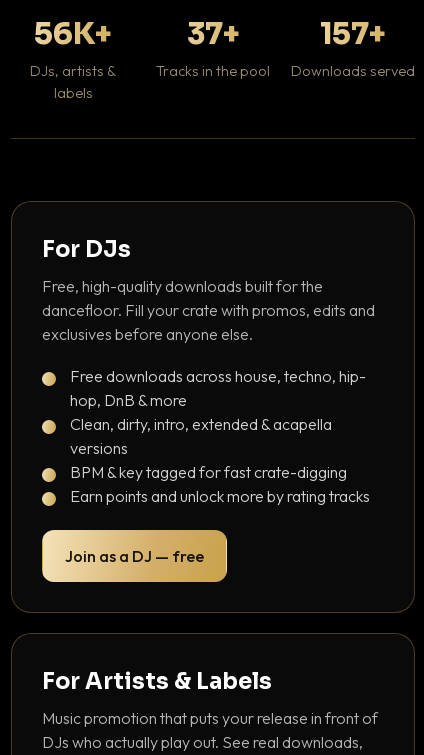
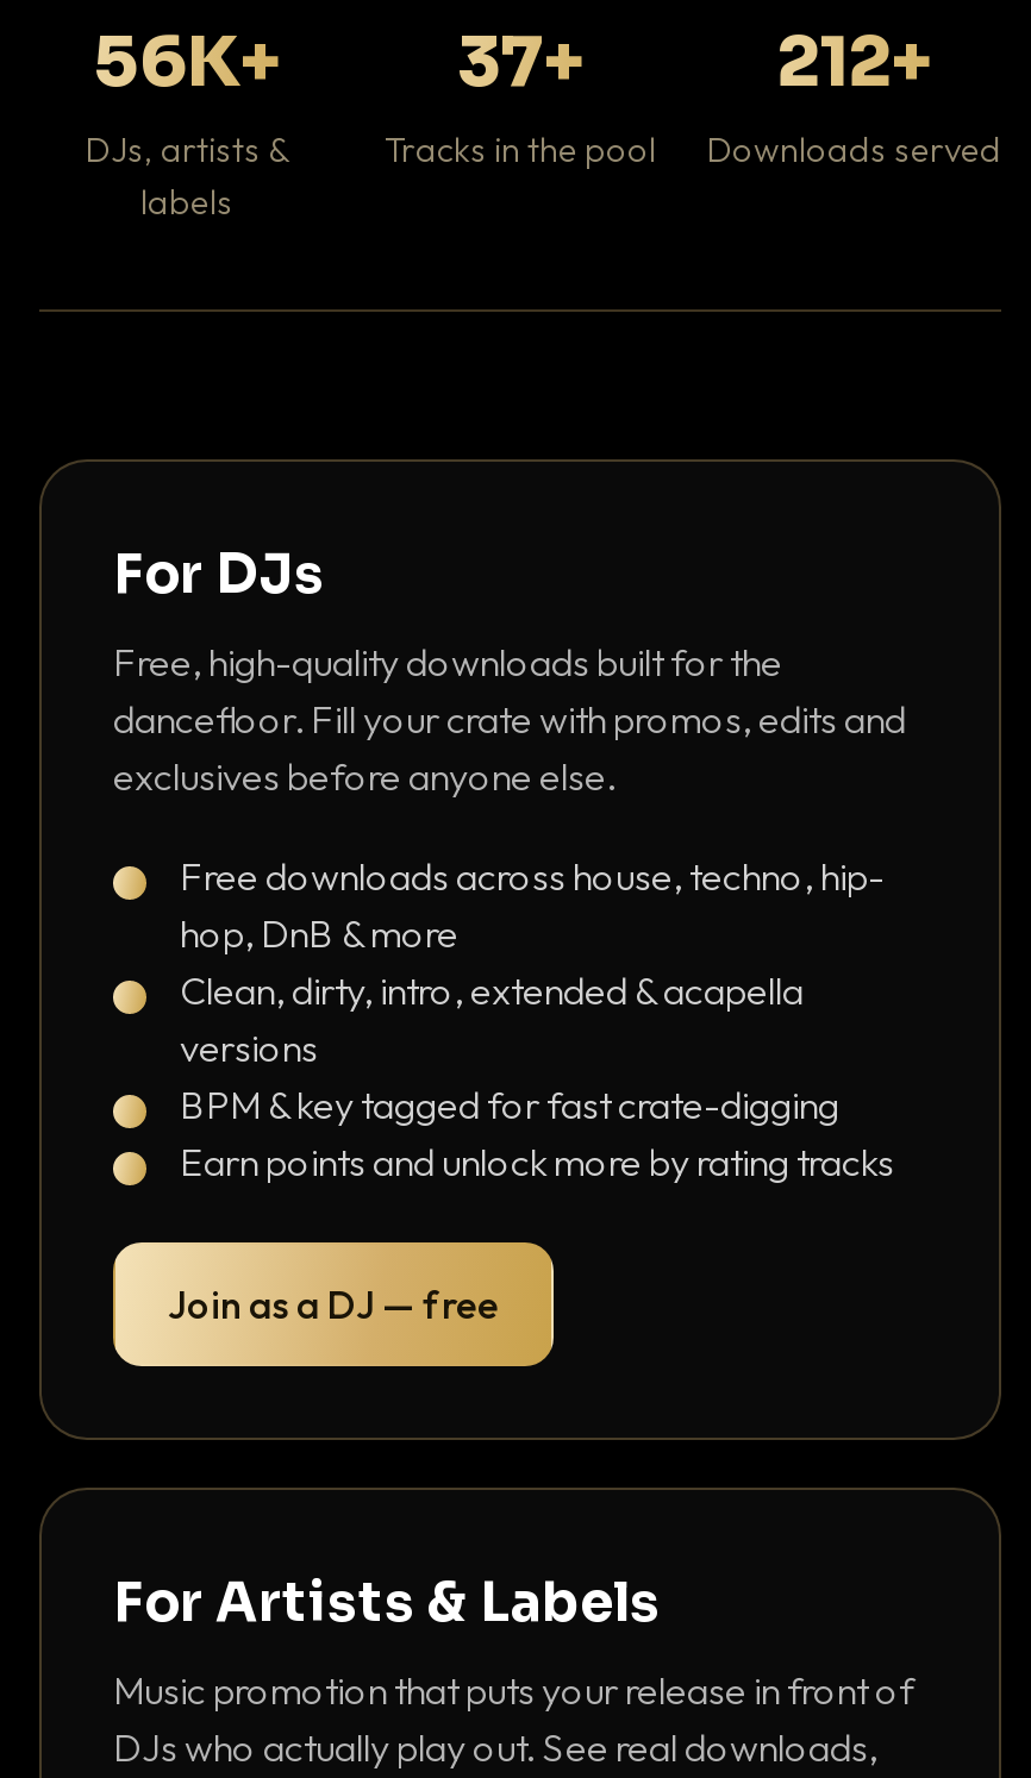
[320,16,386,52] 157+ -> [776,19,931,105] 212+

